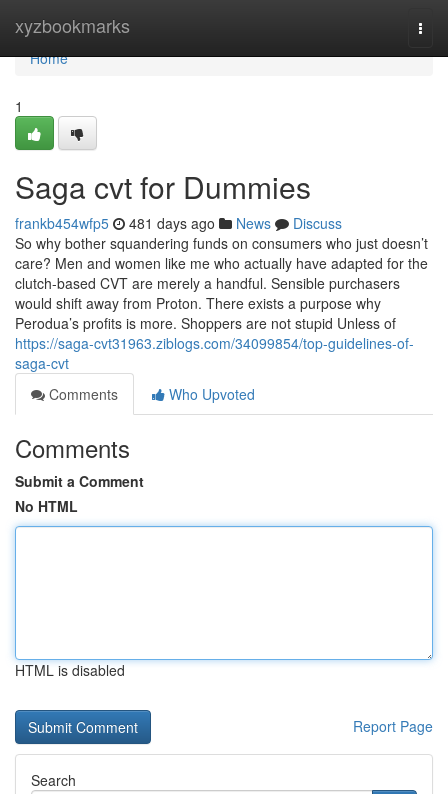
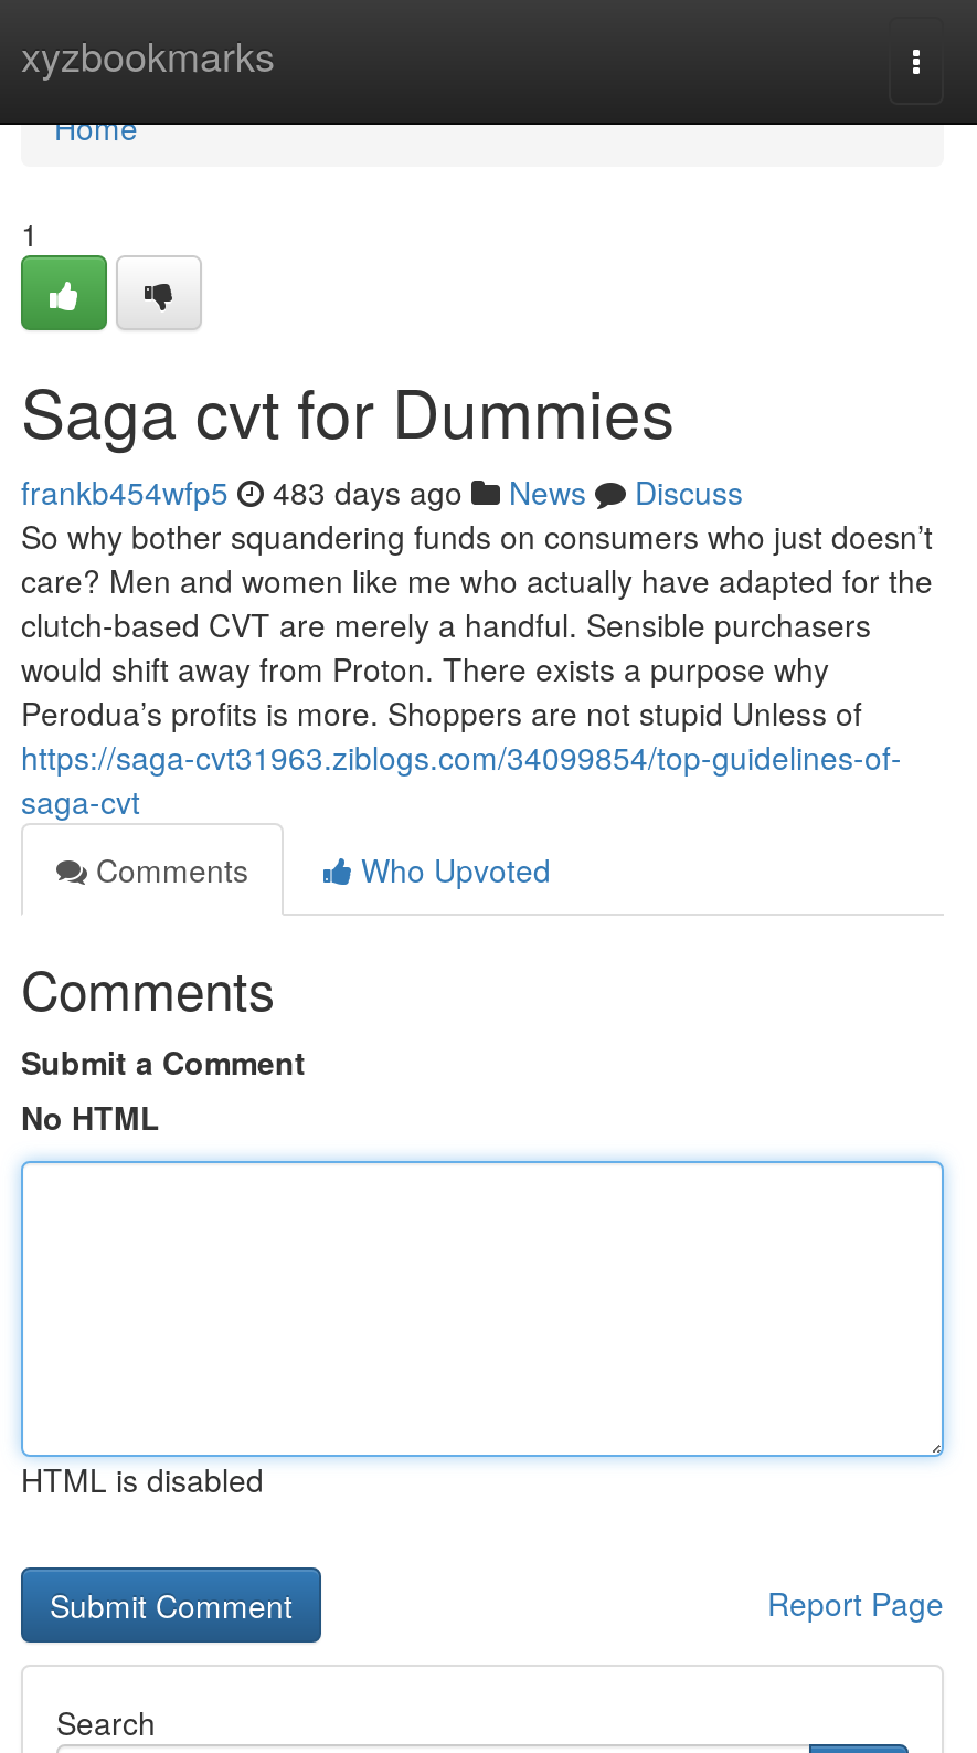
[15,213,342,233] frankb454wfp5 481 days ago News Discuss -> [21,469,743,514] frankb454wfp5 483 days ago News Discuss

